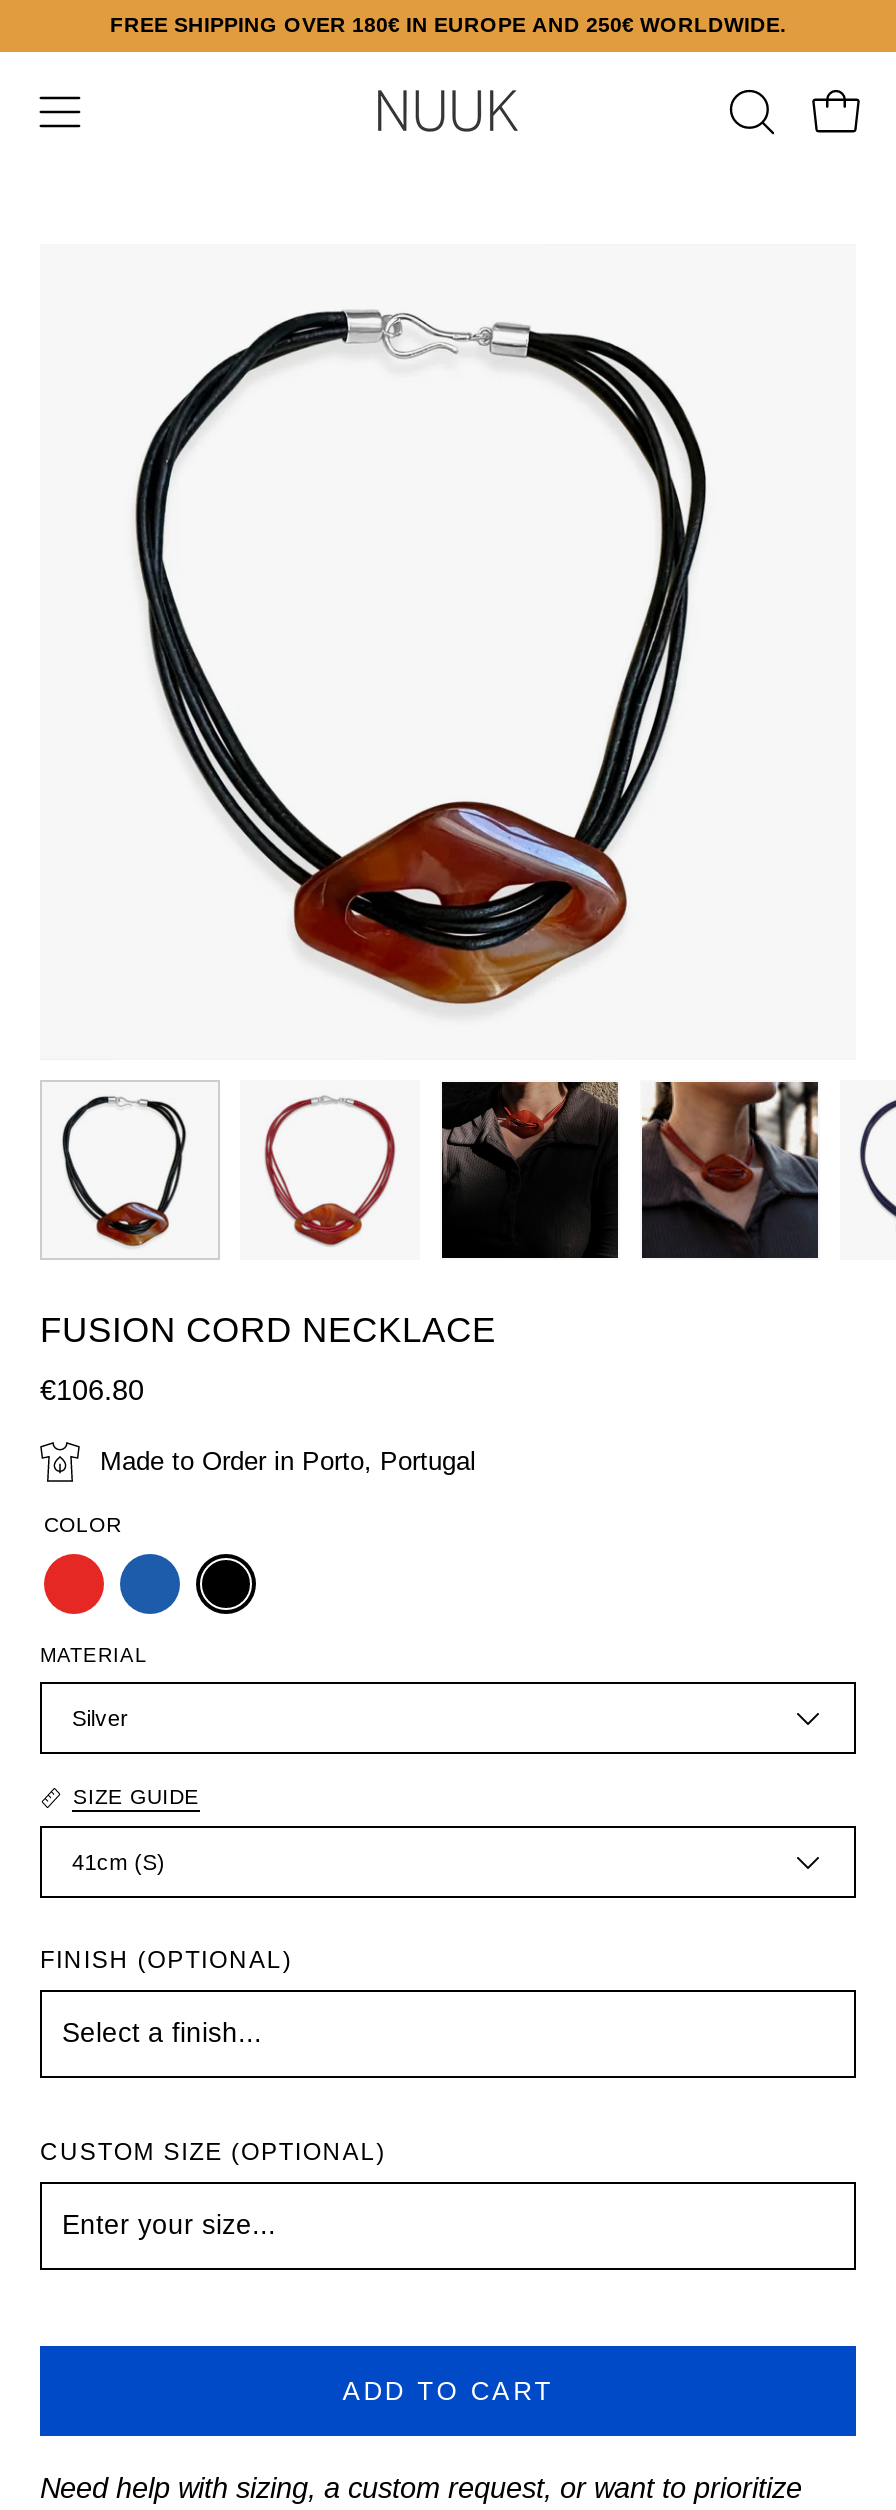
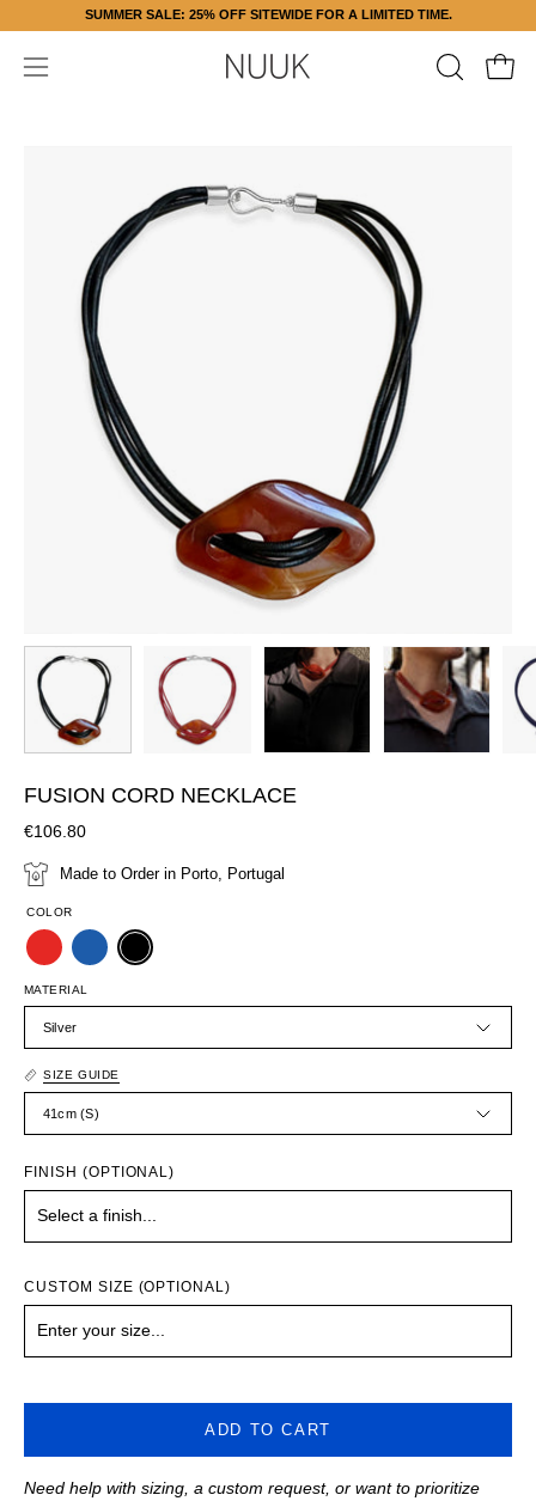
[110,12,786,36] FREE SHIPPING OVER 180€ IN EUROPE AND 250€ WORLDWIDE. -> [84,7,452,22] SUMMER SALE: 25% OFF SITEWIDE FOR A LIMITED TIME.

